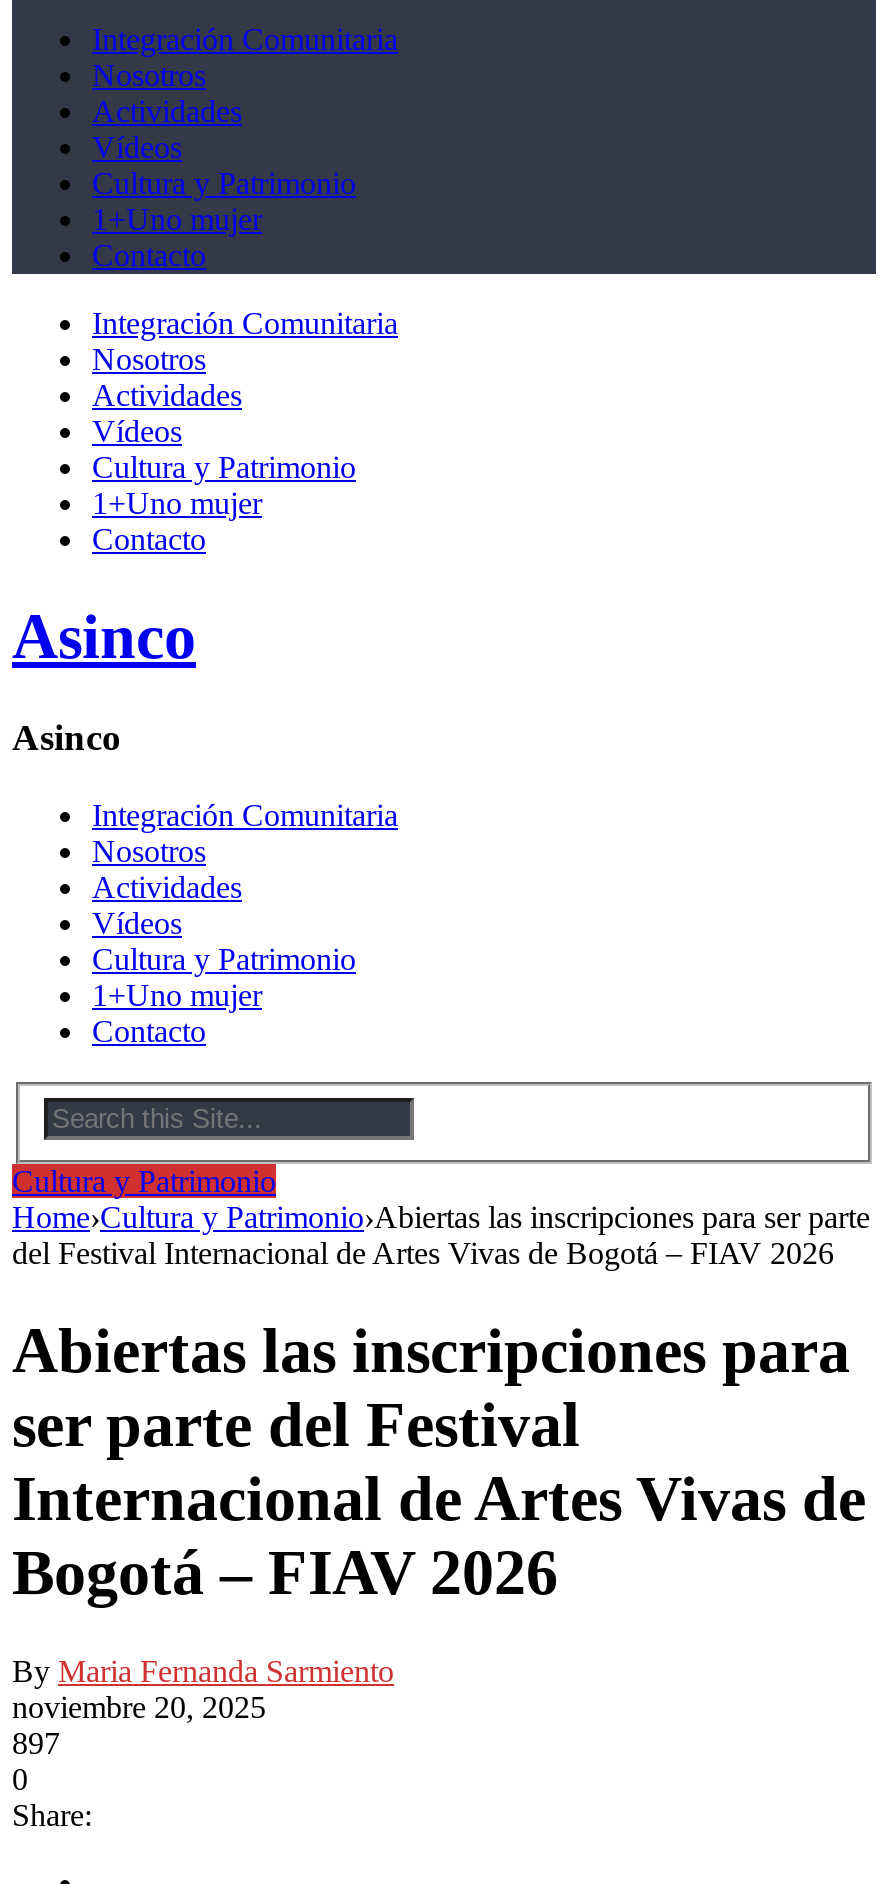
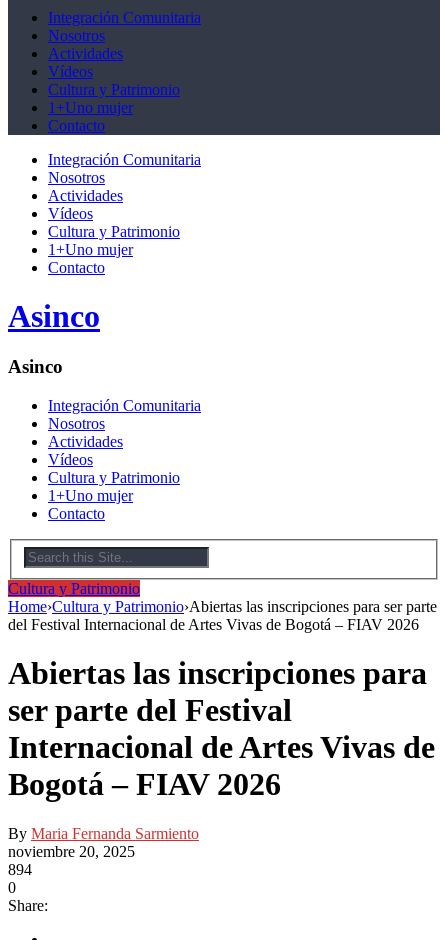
[12,1725,60,1759] 897 -> [8,861,32,878] 894

